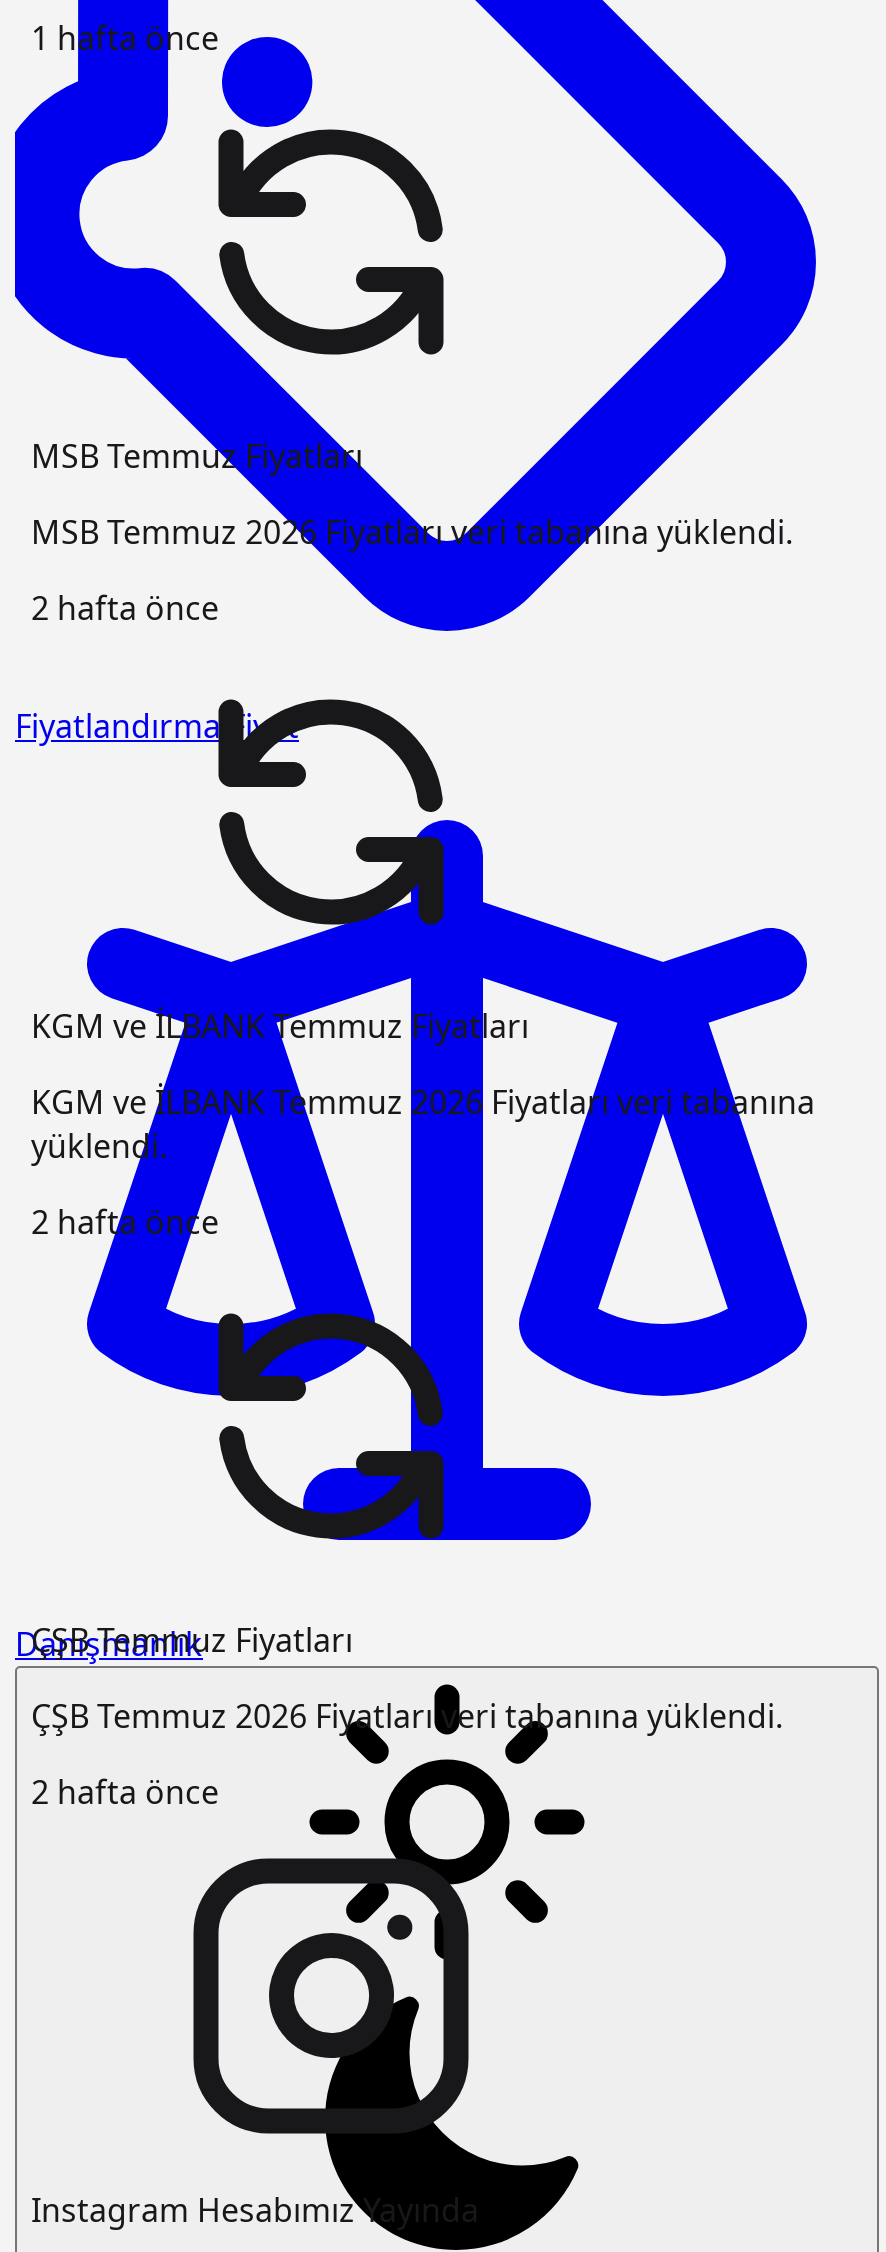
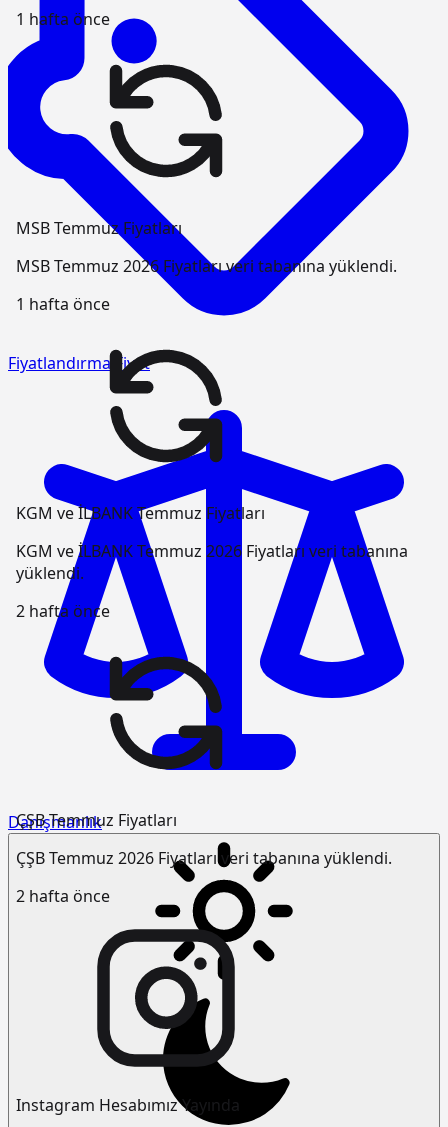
[31,587,219,631] 2 hafta önce -> [16,293,110,315] 1 hafta önce

